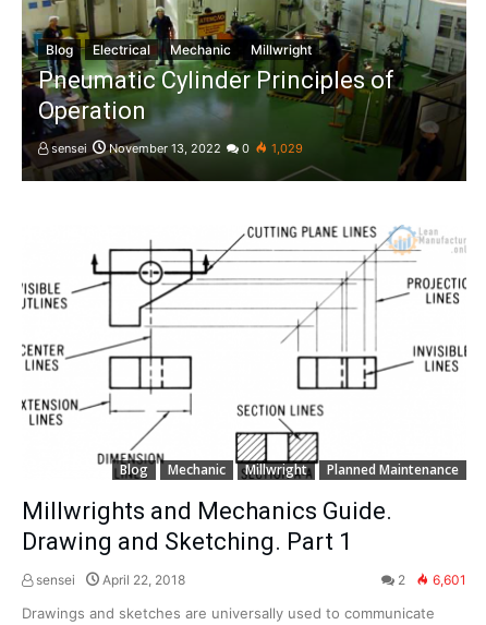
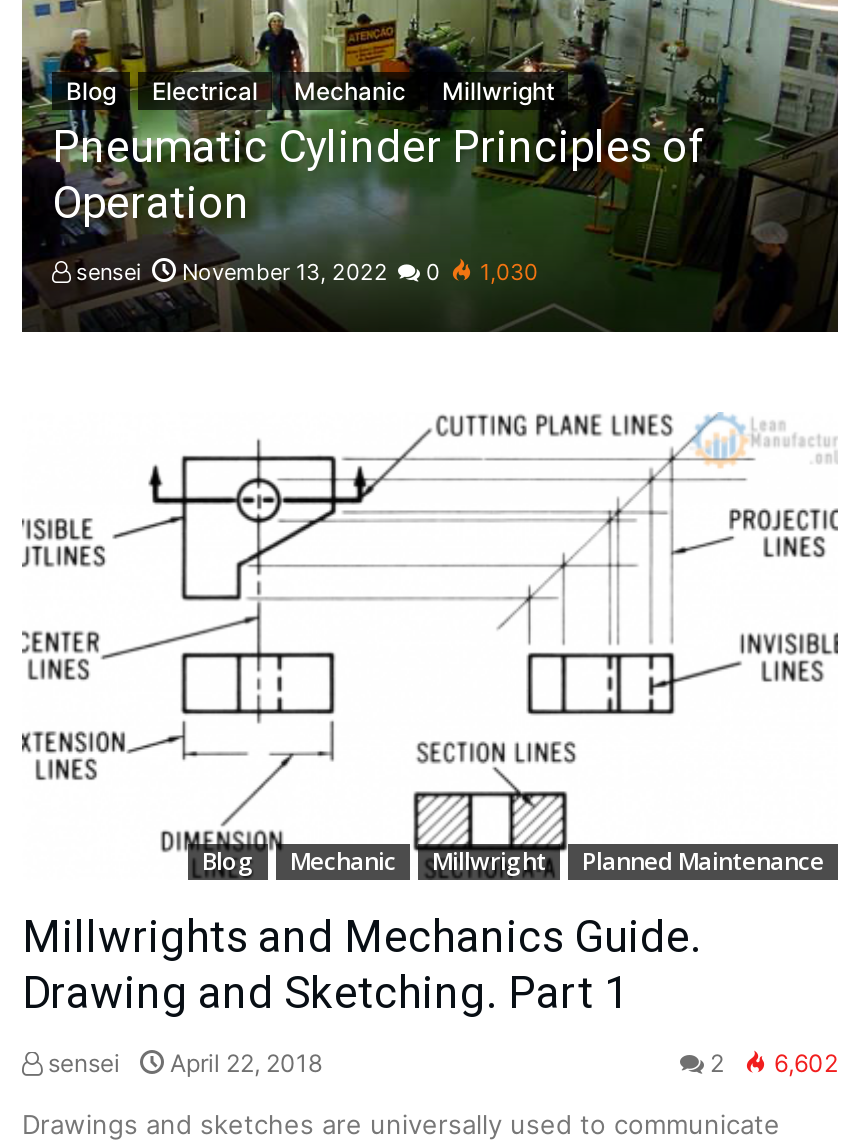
[48,140,303,156] sensei November 13, 2022 0 1,029 -> [70,258,538,286] sensei November 13, 2022 0 1,030
[394,571,466,588] 2 6,601 -> [704,1048,838,1078] 2 6,602

